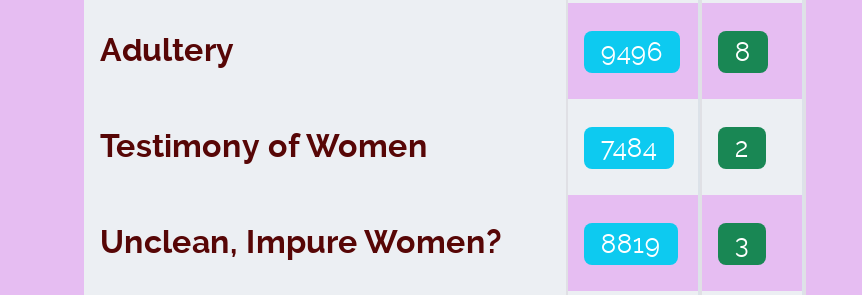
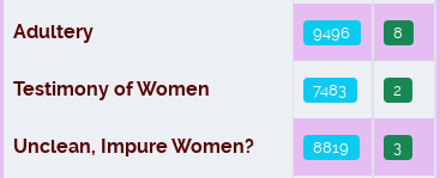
[601,132,657,162] 7484 -> [313,81,347,99] 7483

